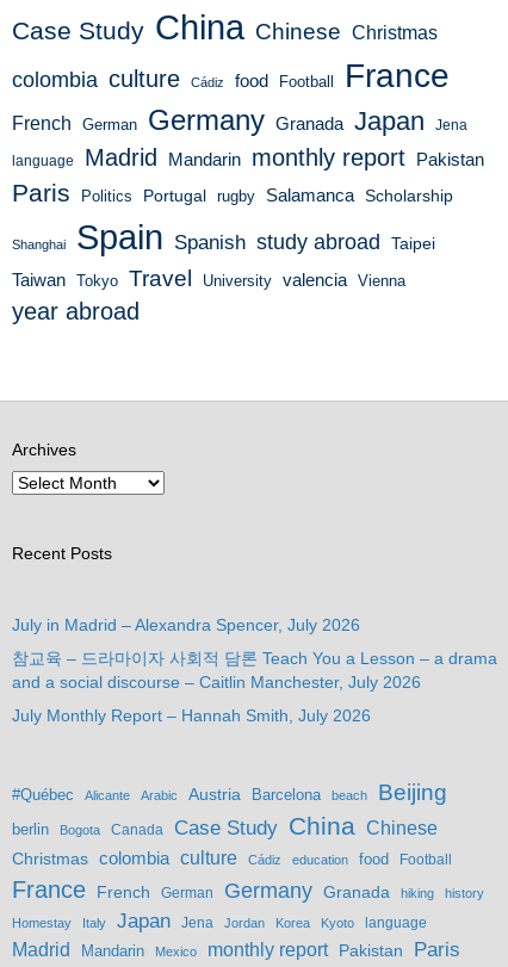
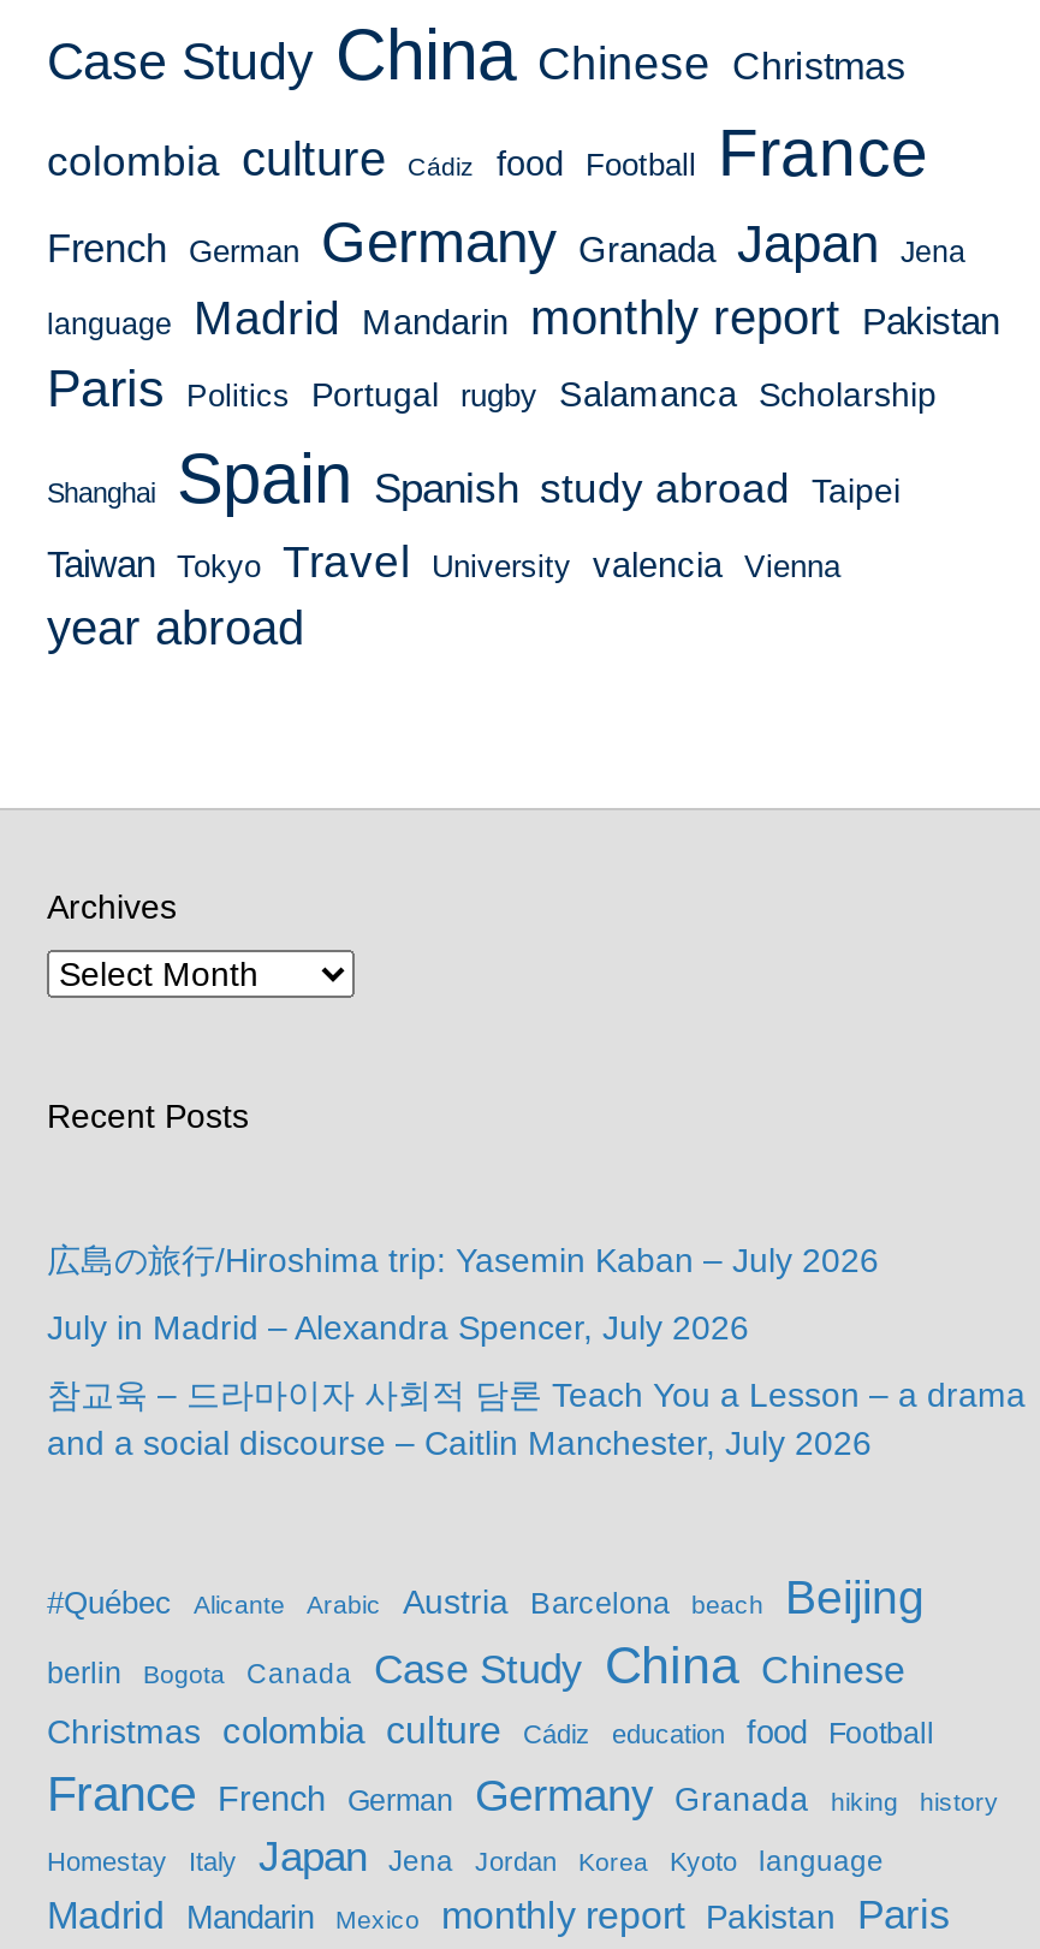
none -> [47,1242,879,1280] 広島の旅行/Hiroshima trip: Yasemin Kaban – July 2026
moved [12,616,497,692] -> [47,1309,1026,1463]: July in Madrid – Alexandra Spencer, July 2026 | 참교육 – 드라마이자 사회적 담론 Teach You a Lesson – a drama | and a social discourse – Caitlin Manchester, July 2026
[12,706,371,725] July Monthly Report – Hannah Smith, July 2026 -> none

